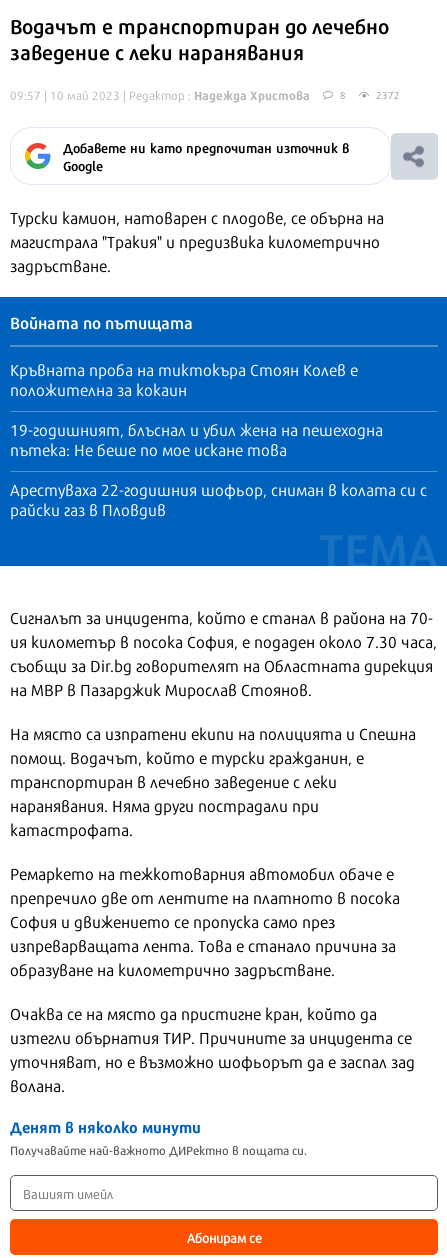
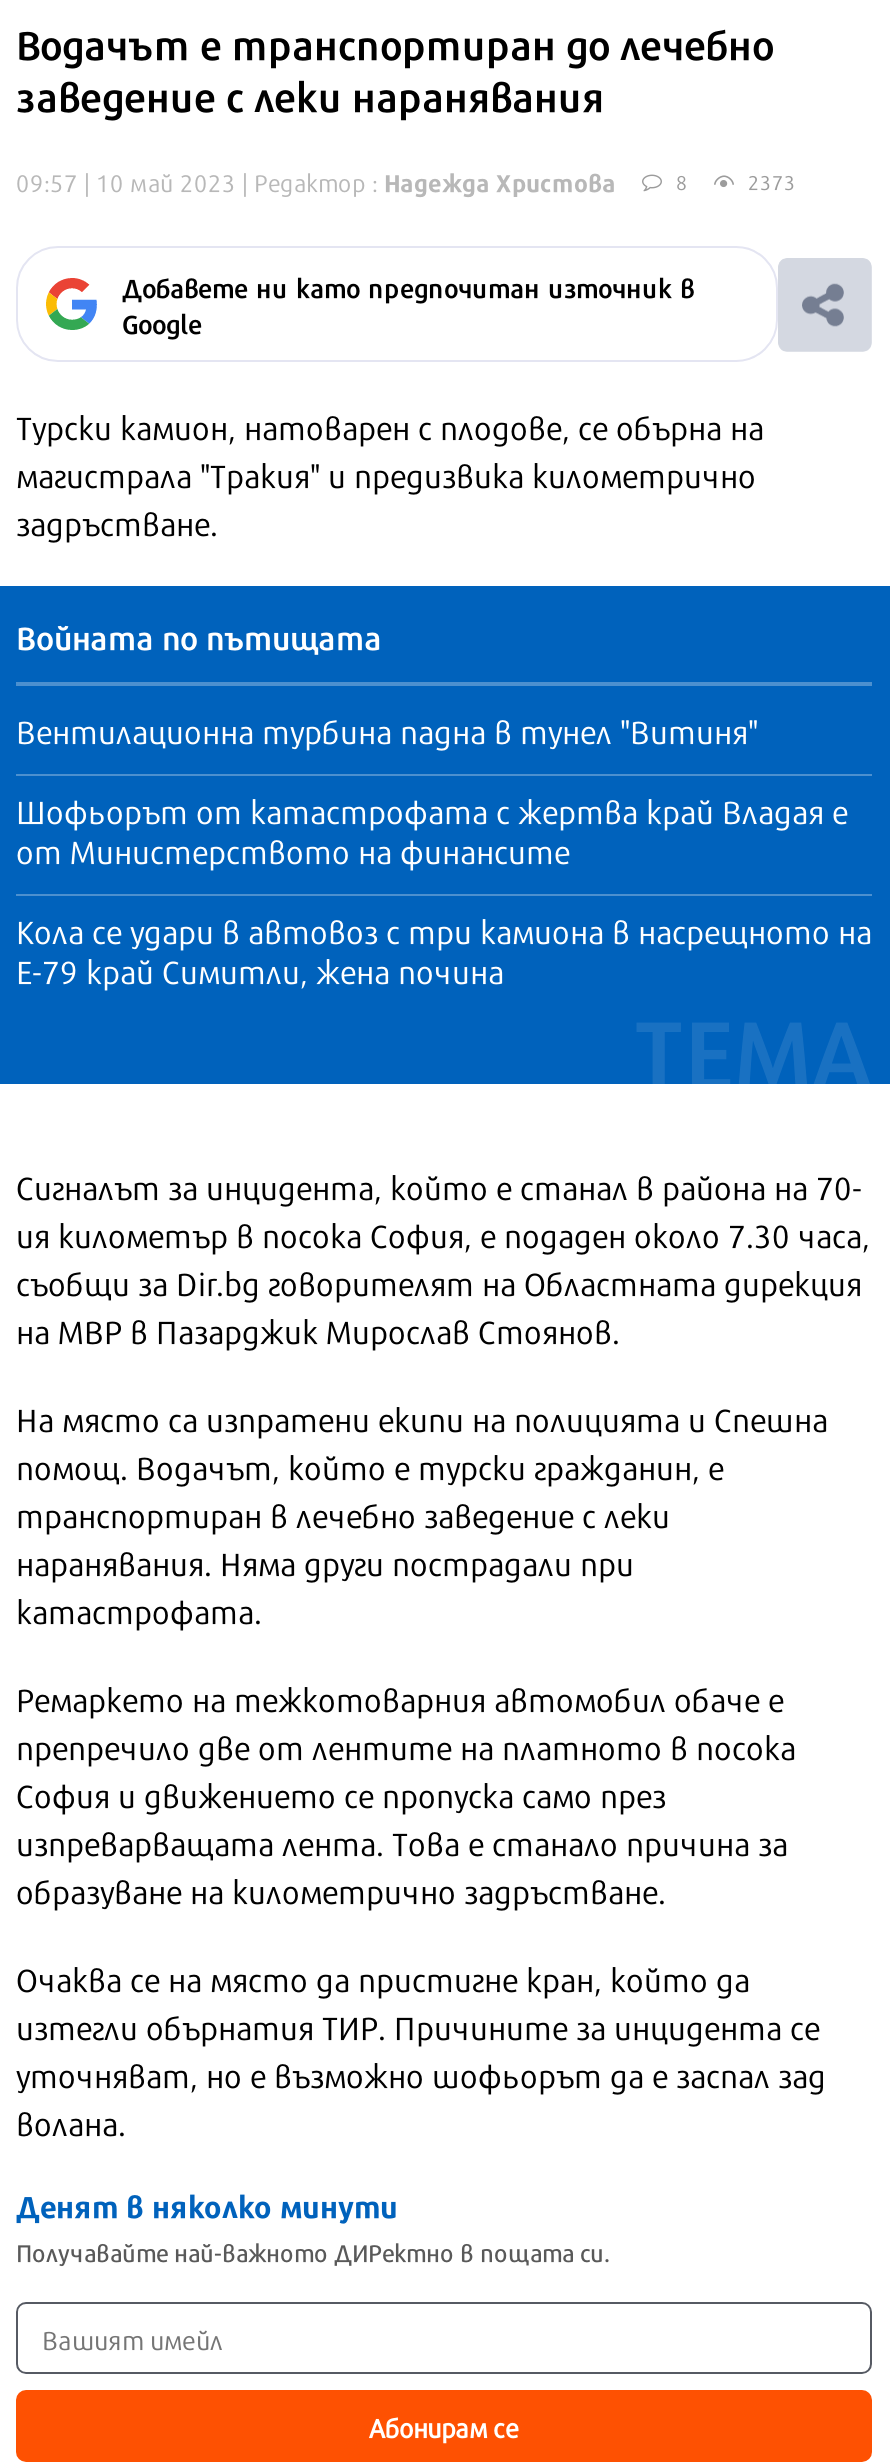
[376,87,400,102] 2372 -> [748,166,796,196] 2373
[10,357,358,401] Кръвната проба на тиктокъра Стоян Колев е | положителна за кокаин -> [16,706,758,754] Вентилационна турбина падна в тунел "Витиня"
[10,417,383,461] 19-годишният, блъснал и убил жена на пешеходна | пътека: Не беше по мое искане това -> [16,786,848,874] Шофьорът от катастрофата с жертва край Владая е | от Министерството на финансите
[10,477,427,521] Арестуваха 22-годишния шофьор, сниман в колата си с | райски газ в Пловдив -> [16,906,872,994] Кола се удари в автовоз с три камиона в насрещното на | Е-79 край Симитли, жена почина

